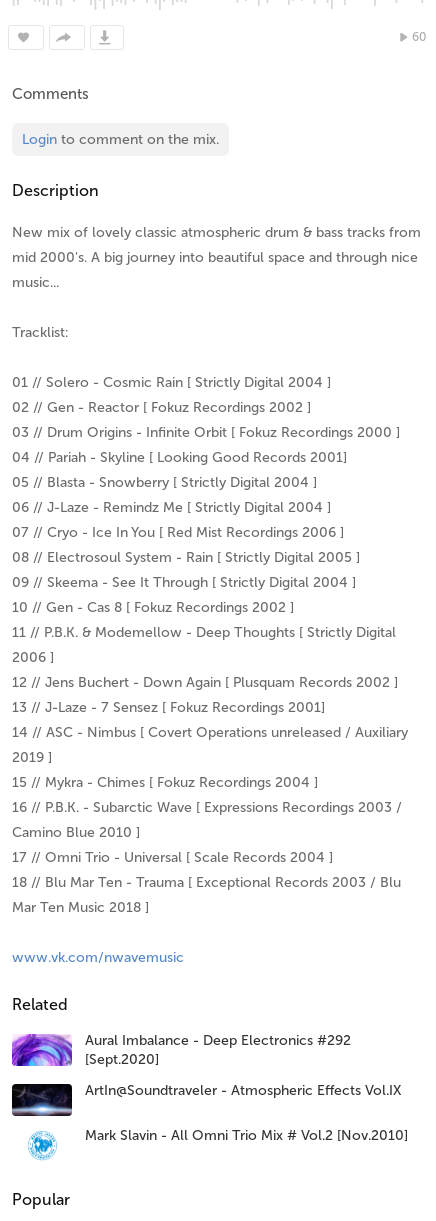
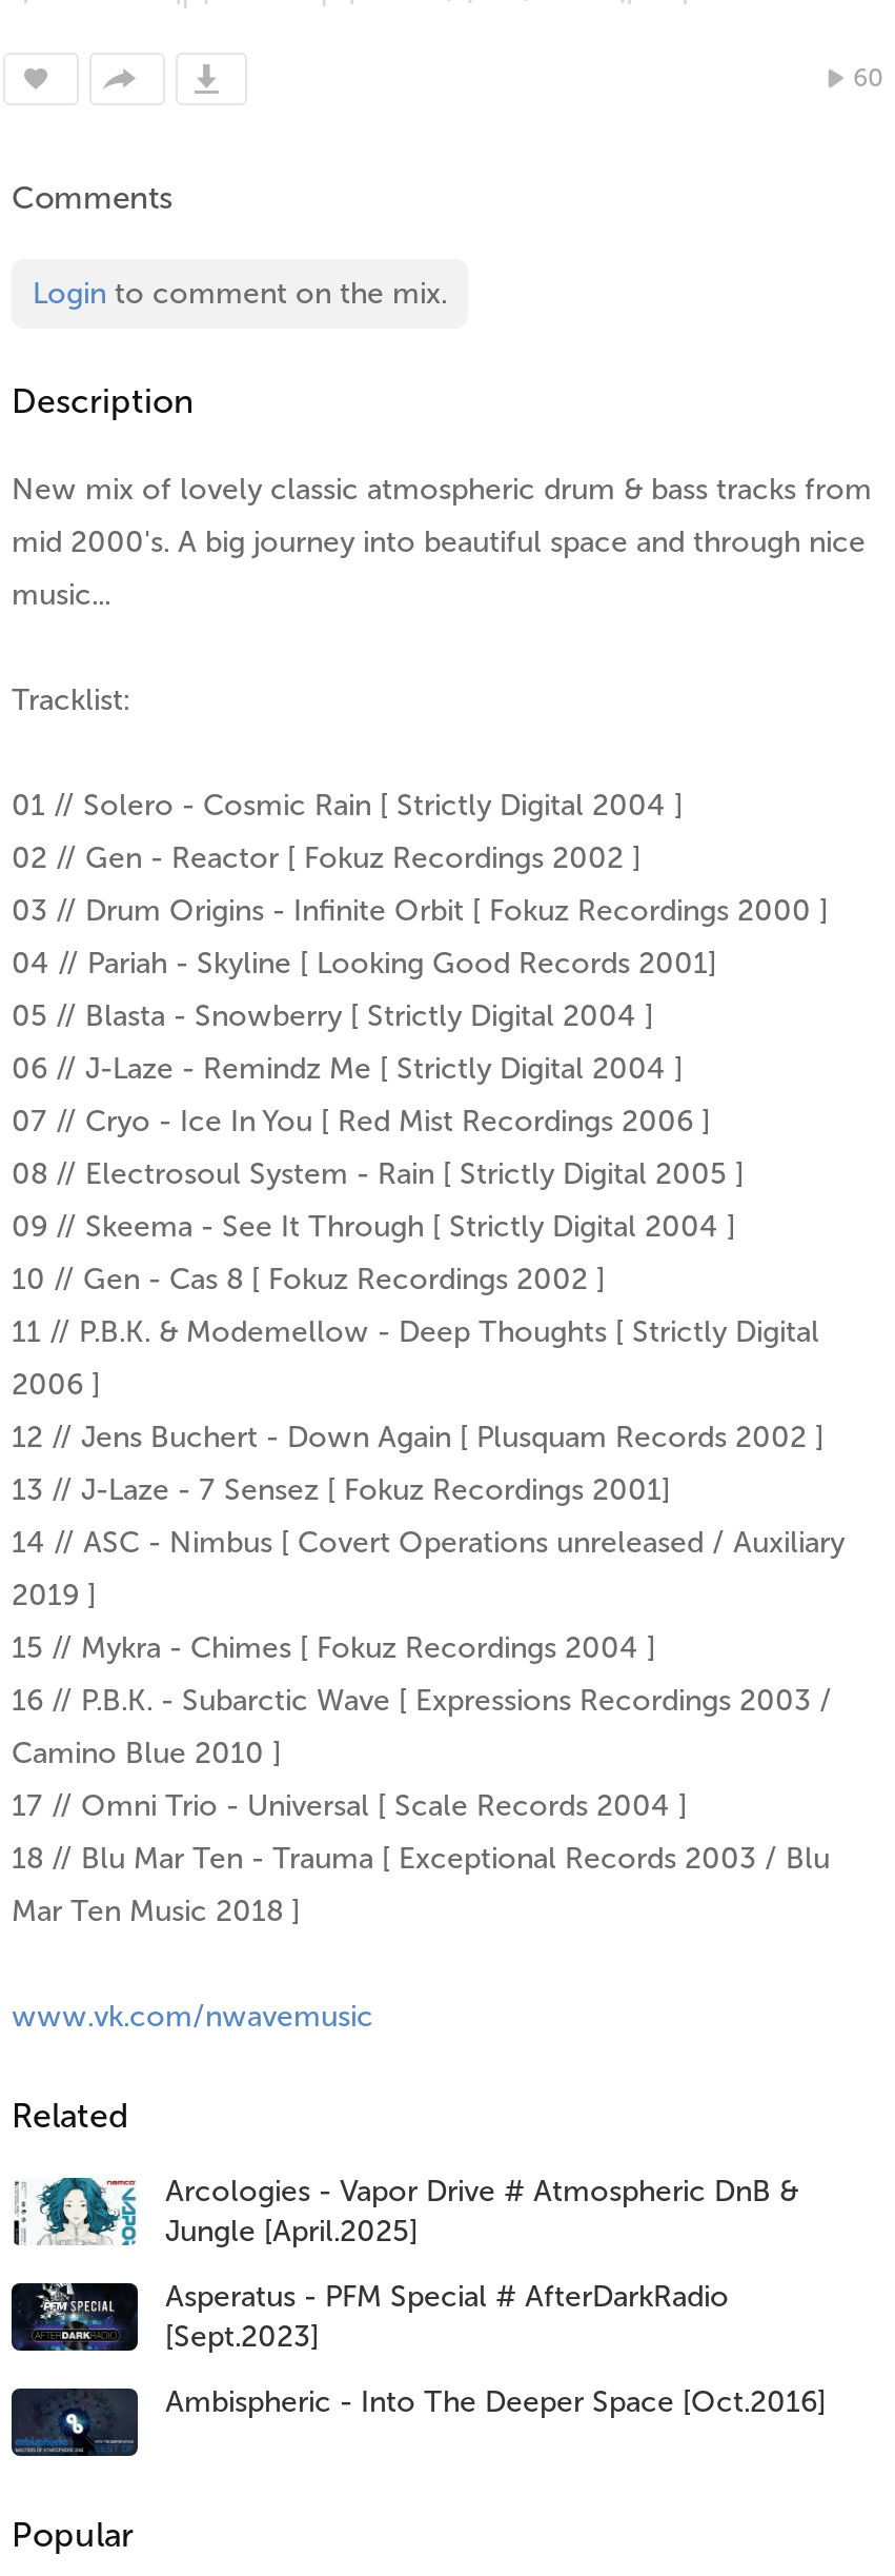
[11,1032,351,1068] [image] | Aural Imbalance - Deep Electronics #292 | [Sept.2020] -> [12,2173,798,2249] [image] | Arcologies - Vapor Drive # Atmospheric DnB & | Jungle [April.2025]
[11,1082,401,1117] [image] | ArtIn@Soundtraveler - Atmospheric Effects Vol.IX -> [12,2278,729,2355] [image] | Asperatus - PFM Special # AfterDarkRadio | [Sept.2023]
[12,1127,408,1162] [image] | Mark Slavin - All Omni Trio Mix # Vol.2 [Nov.2010] -> [9,2384,826,2460] [image] | Ambispheric - Into The Deeper Space [Oct.2016]

